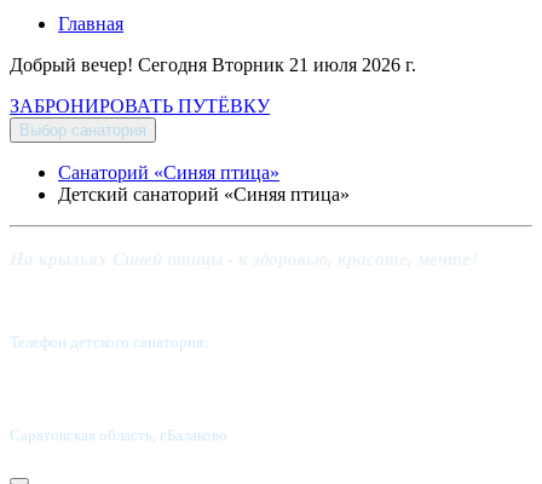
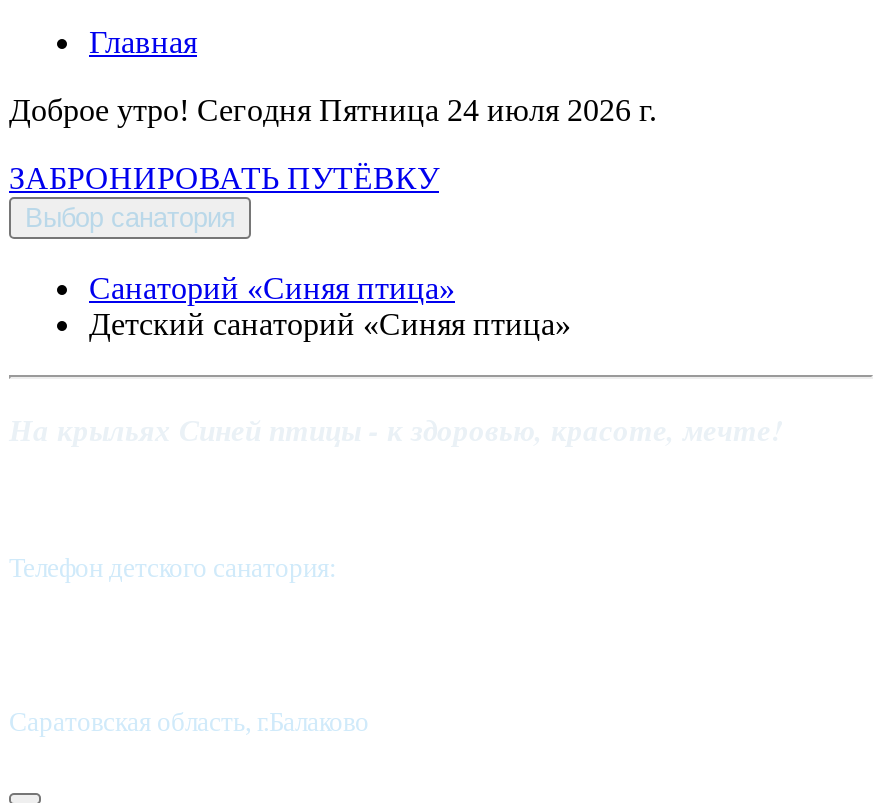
[10,54,416,75] Добрый вечер! Сегодня Вторник 21 июля 2026 г. -> [9,93,657,127] Доброе утро! Сегодня Пятница 24 июля 2026 г.

